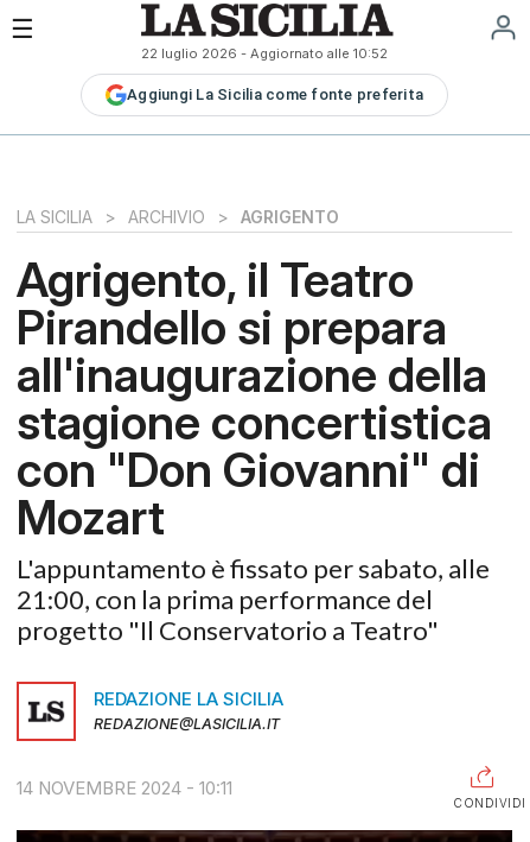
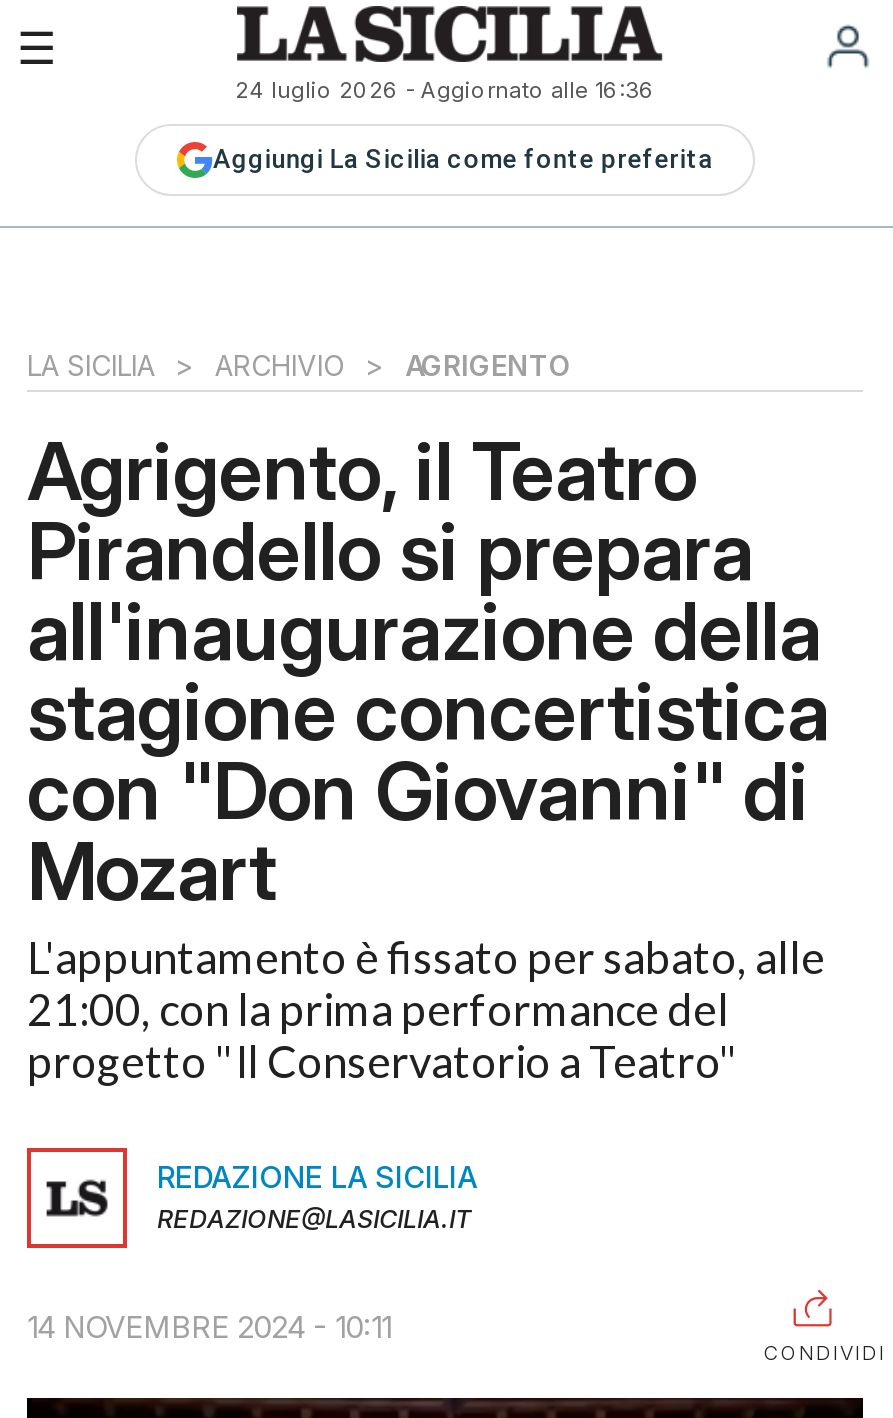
[141,45,388,61] 22 luglio 2026 - Aggiornato alle 10:52 -> [235,75,655,103] 24 luglio 2026 - Aggiornato alle 16:36

